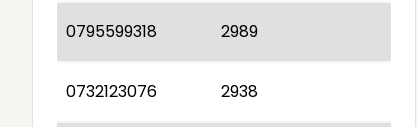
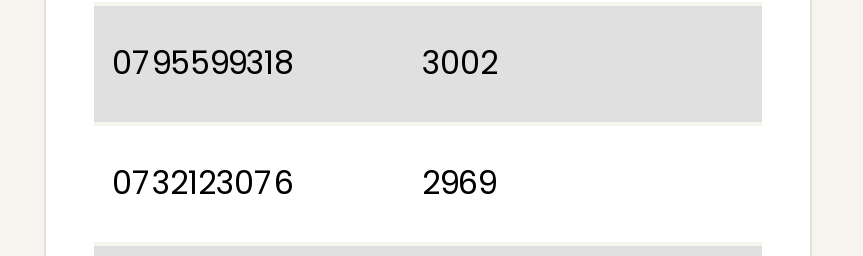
[221,20,258,43] 2989 -> [422,40,498,86] 3002
[221,80,258,103] 2938 -> [422,160,496,206] 2969

